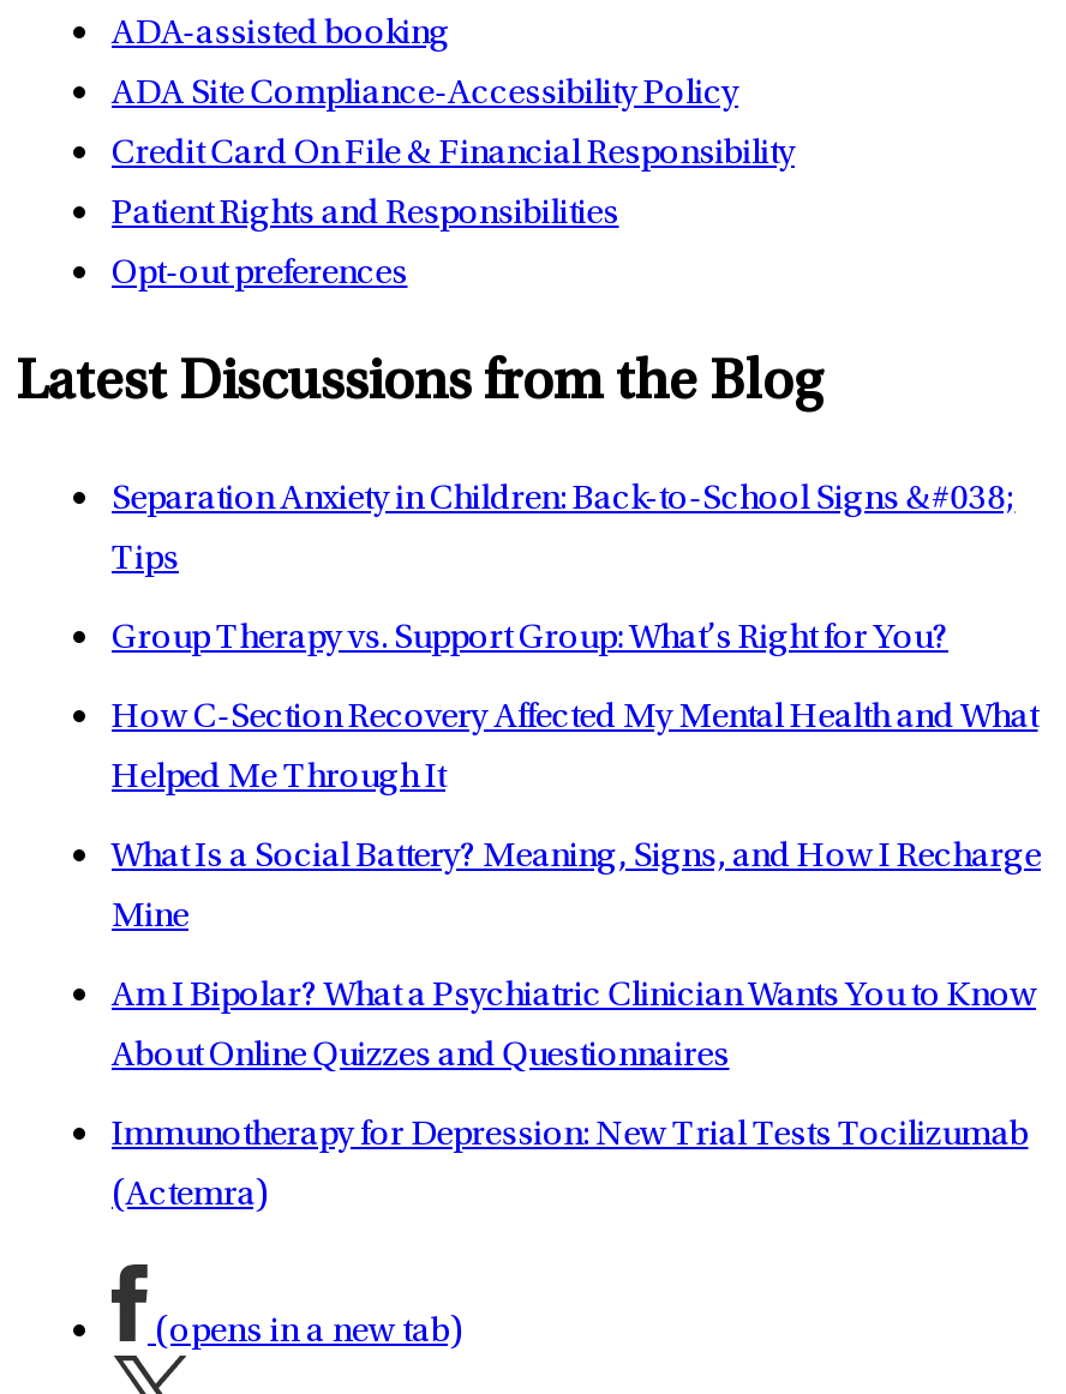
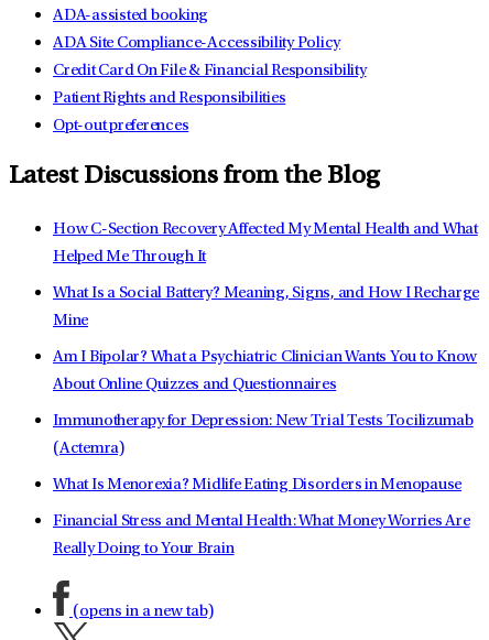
[112,482,1015,657] Separation Anxiety in Children: Back-to-School Signs &#038; | Tips | Group Therapy vs. Support Group: What’s Right for You? -> none
moved [112,700,1041,1214] -> [53,221,479,457]: How C-Section Recovery Affected My Mental Health and What | Helped Me Through It | What Is a Social Battery? Meaning, Signs, and How I Recharge | Mine | Am I Bipolar? What a Psychiatric Clinician Wants You to Know | About Online Quizzes and Questionnaires | Immunotherapy for Depression: New Trial Tests Tocilizumab | (Actemra)
none -> [53,477,470,557] What Is Menorexia? Midlife Eating Disorders in Menopause | Financial Stress and Mental Health: What Money Worries Are | Really Doing to Your Brain

